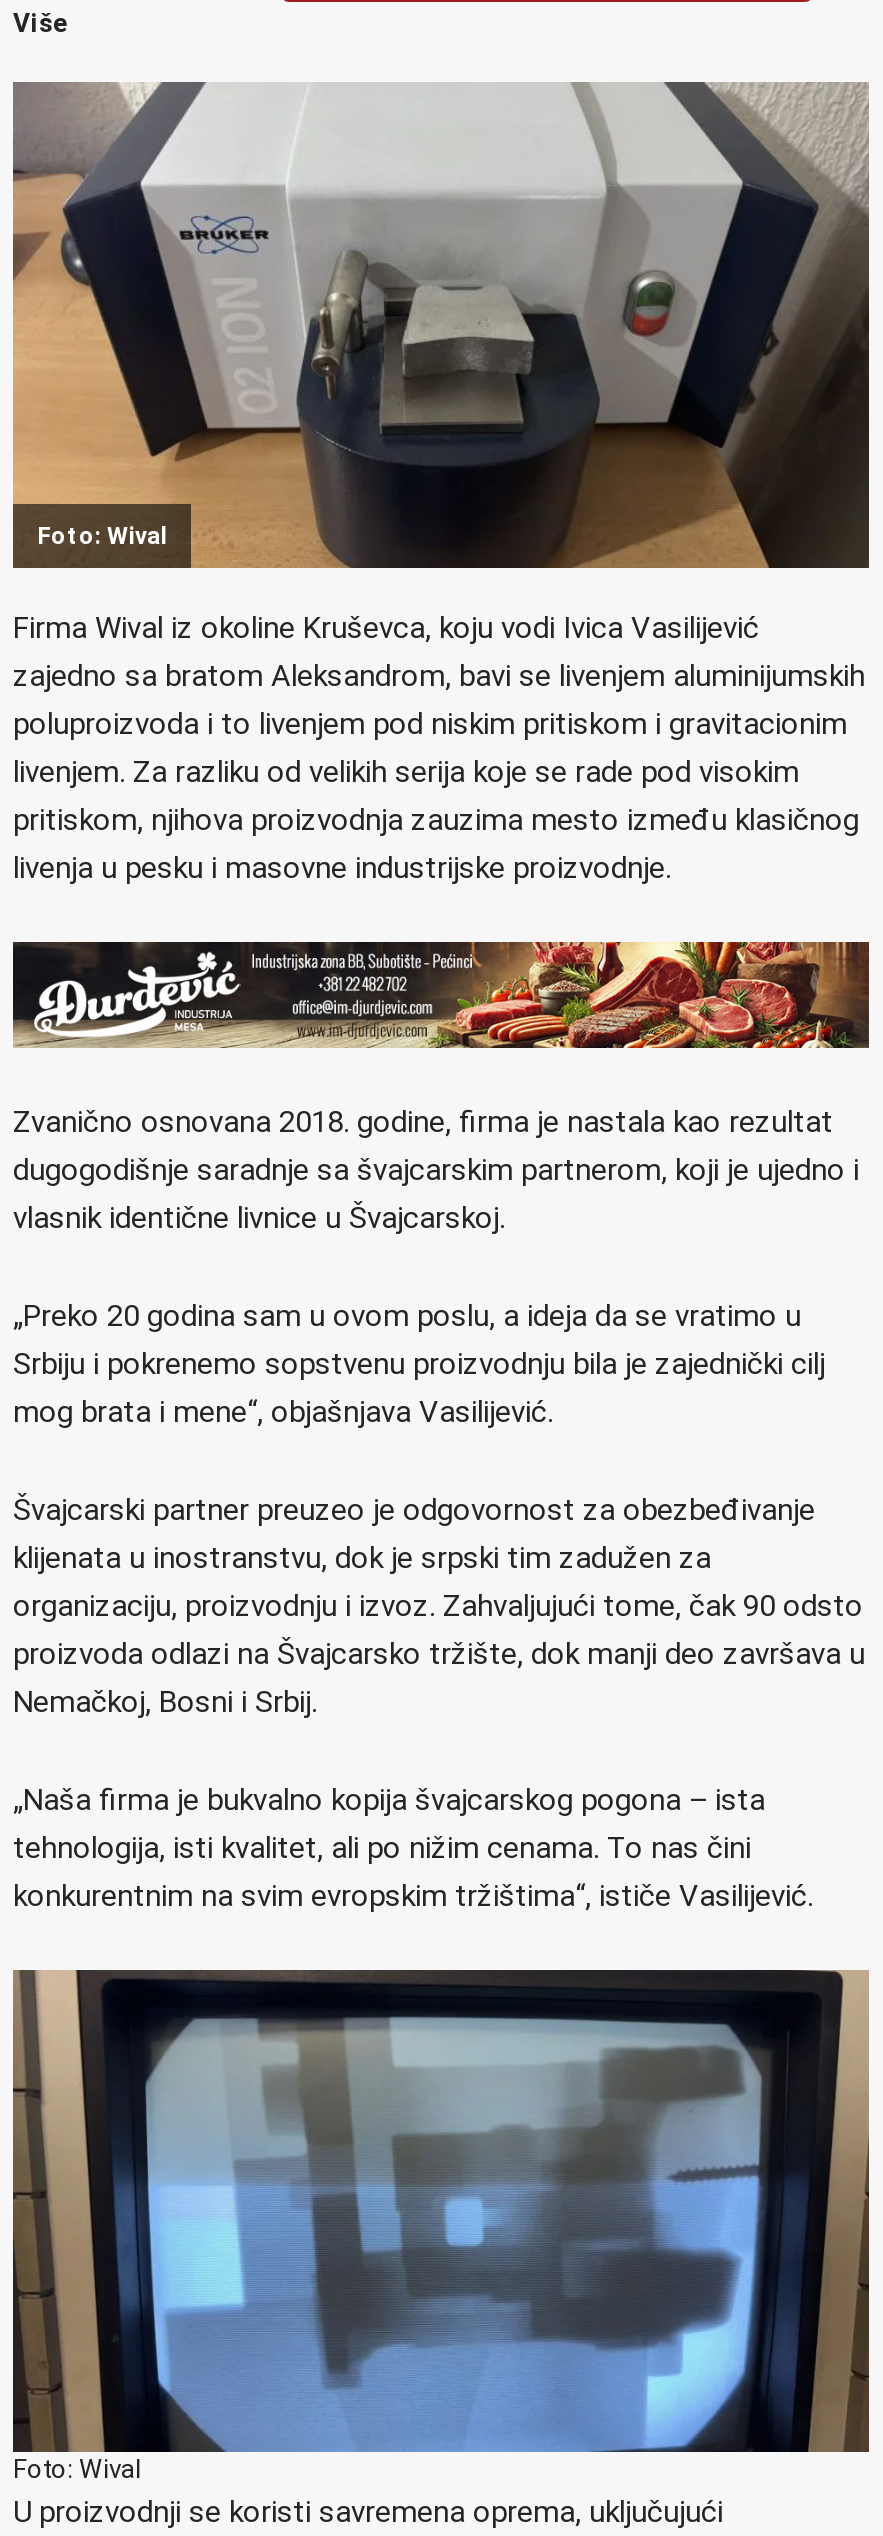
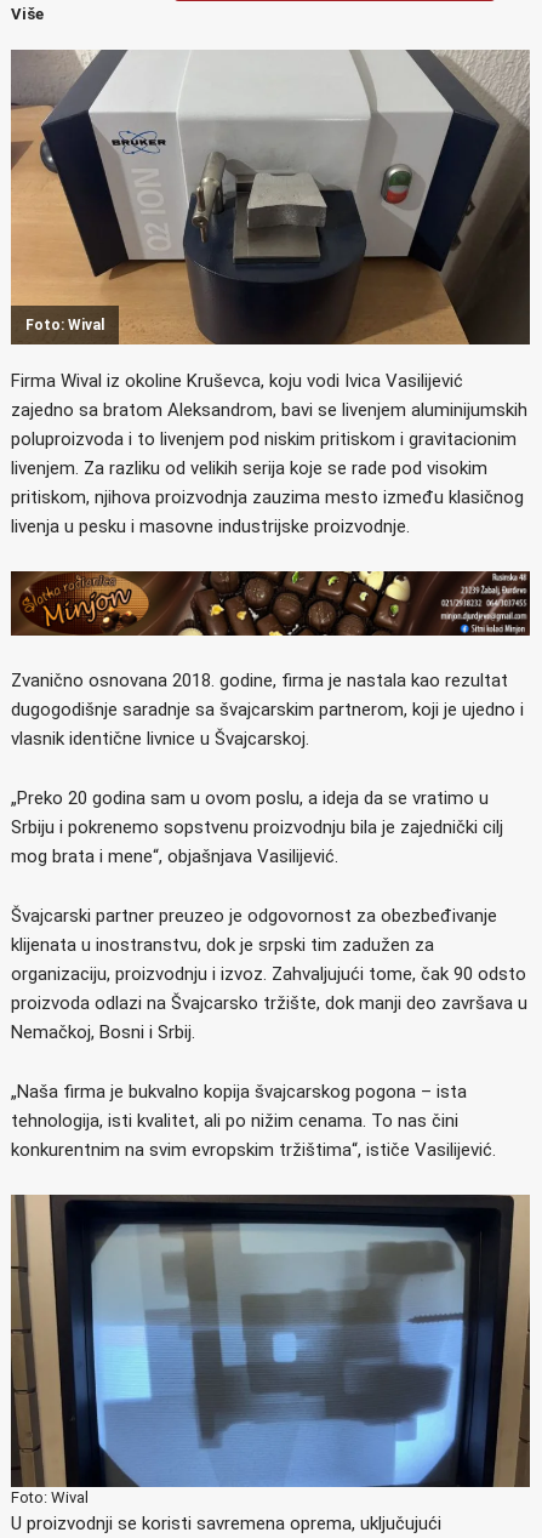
[11,940,869,1050] [image] -> [11,570,530,637] [image]

